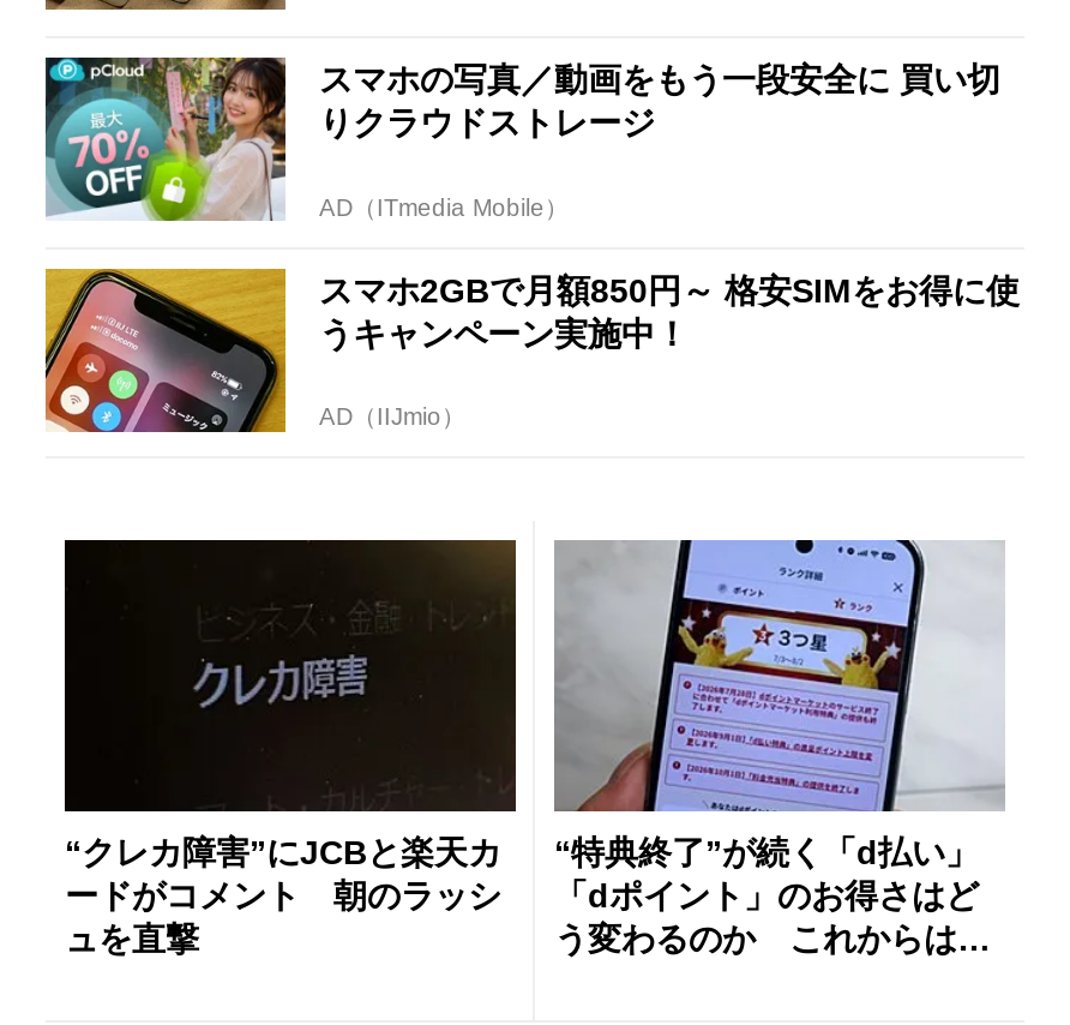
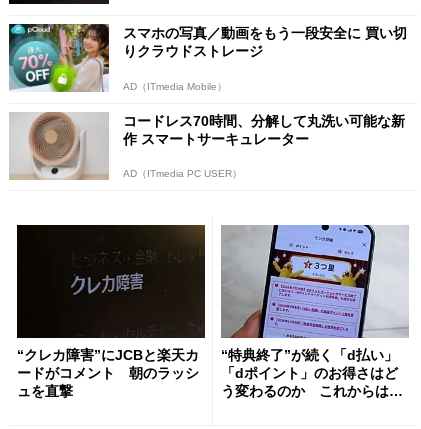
[43,266,1020,434] [image] | スマホ2GBで月額850円～ 格安SIMをお得に使 | うキャンペーン実施中！ -> [9,112,405,181] [image] | コードレス70時間、分解して丸洗い可能な新 | 作 スマートサーキュレーター
[319,404,465,430] AD（IIJmio） -> [123,168,242,179] AD（ITmedia PC USER）

